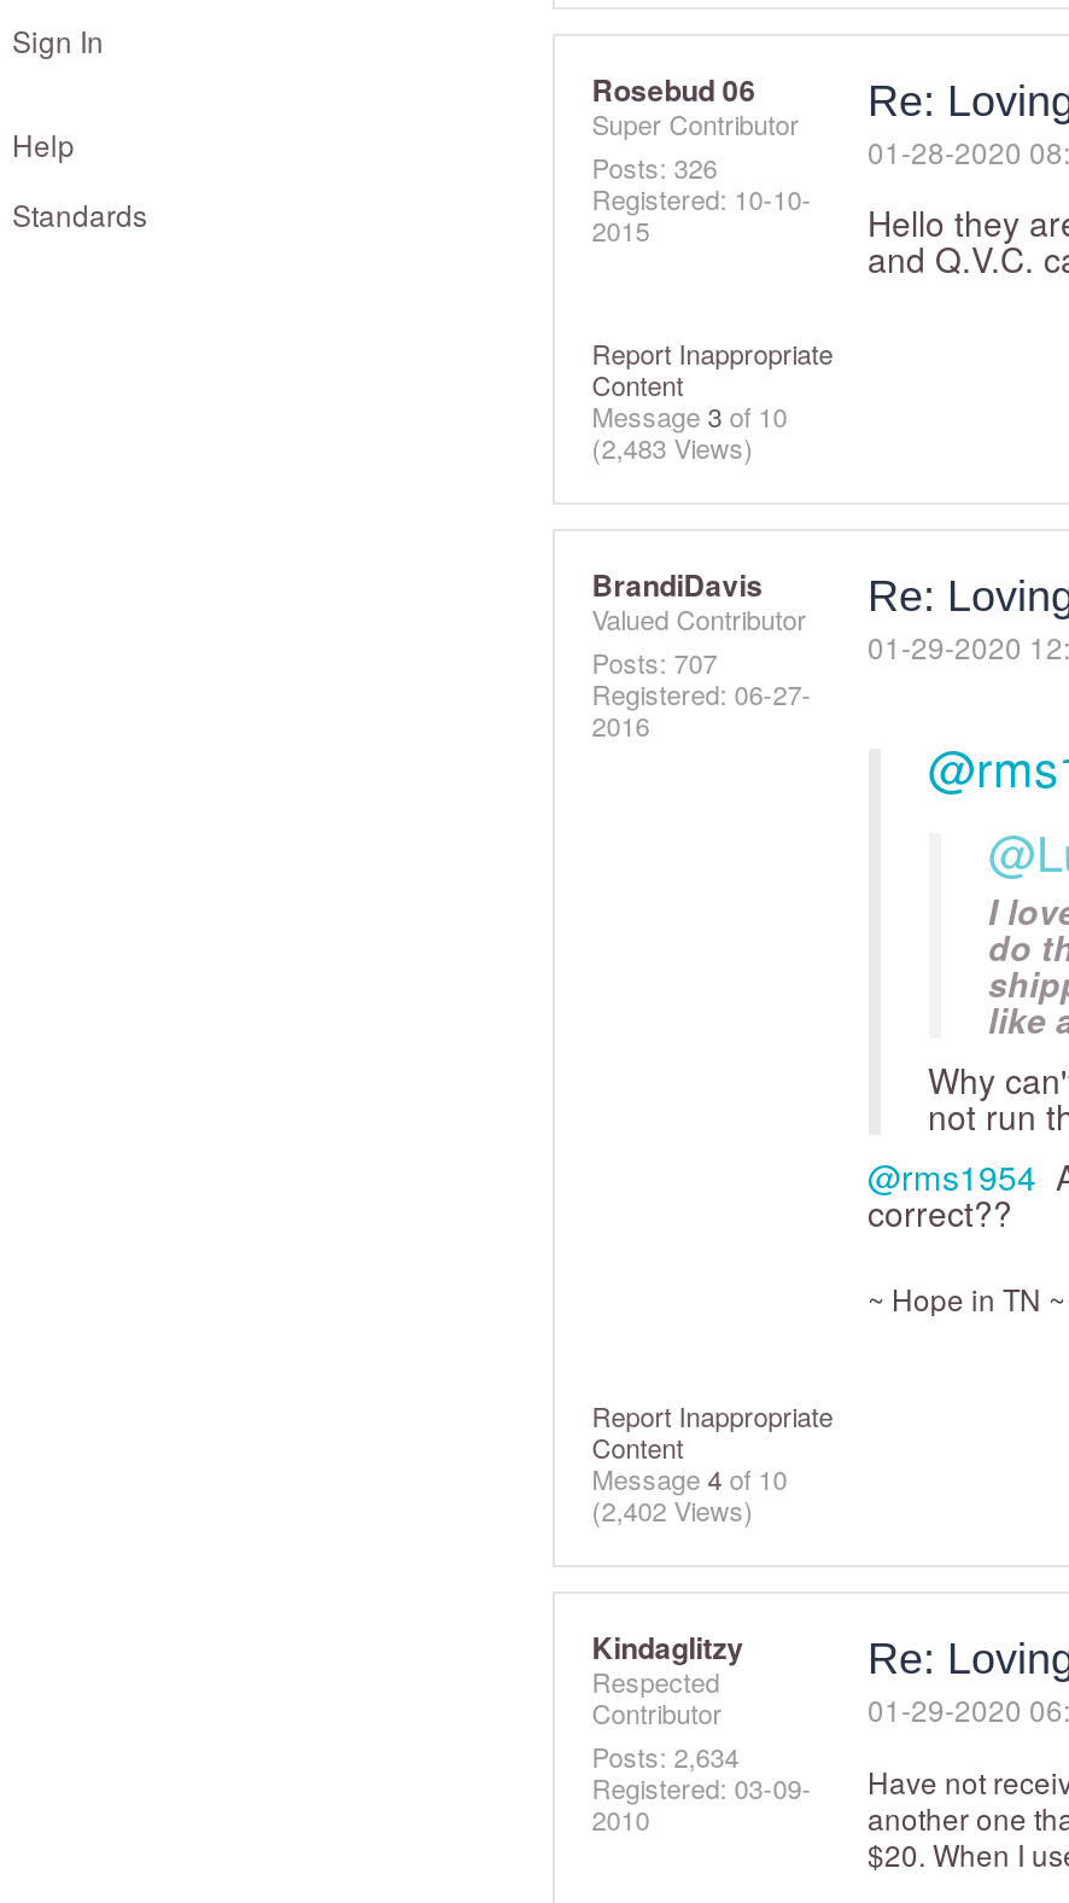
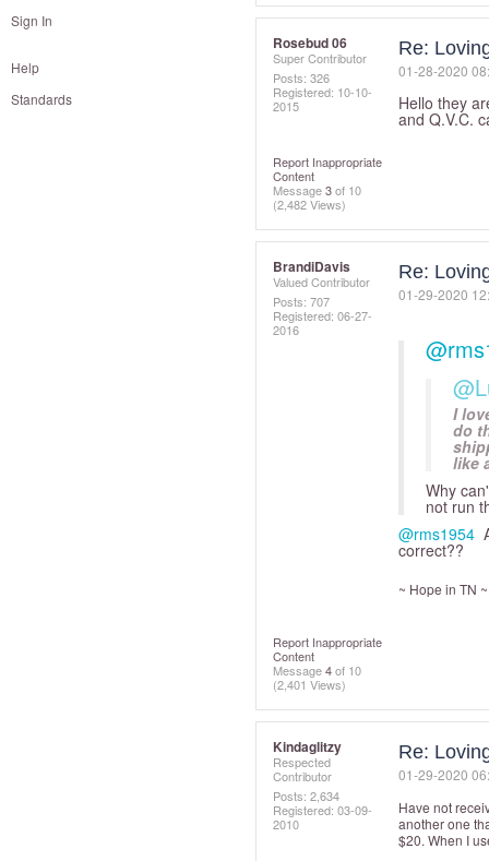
[592,427,753,466] (2,483 Views) -> [273,195,346,213] (2,482 Views)
[592,1490,753,1529] (2,402 Views) -> [273,675,346,693] (2,401 Views)

